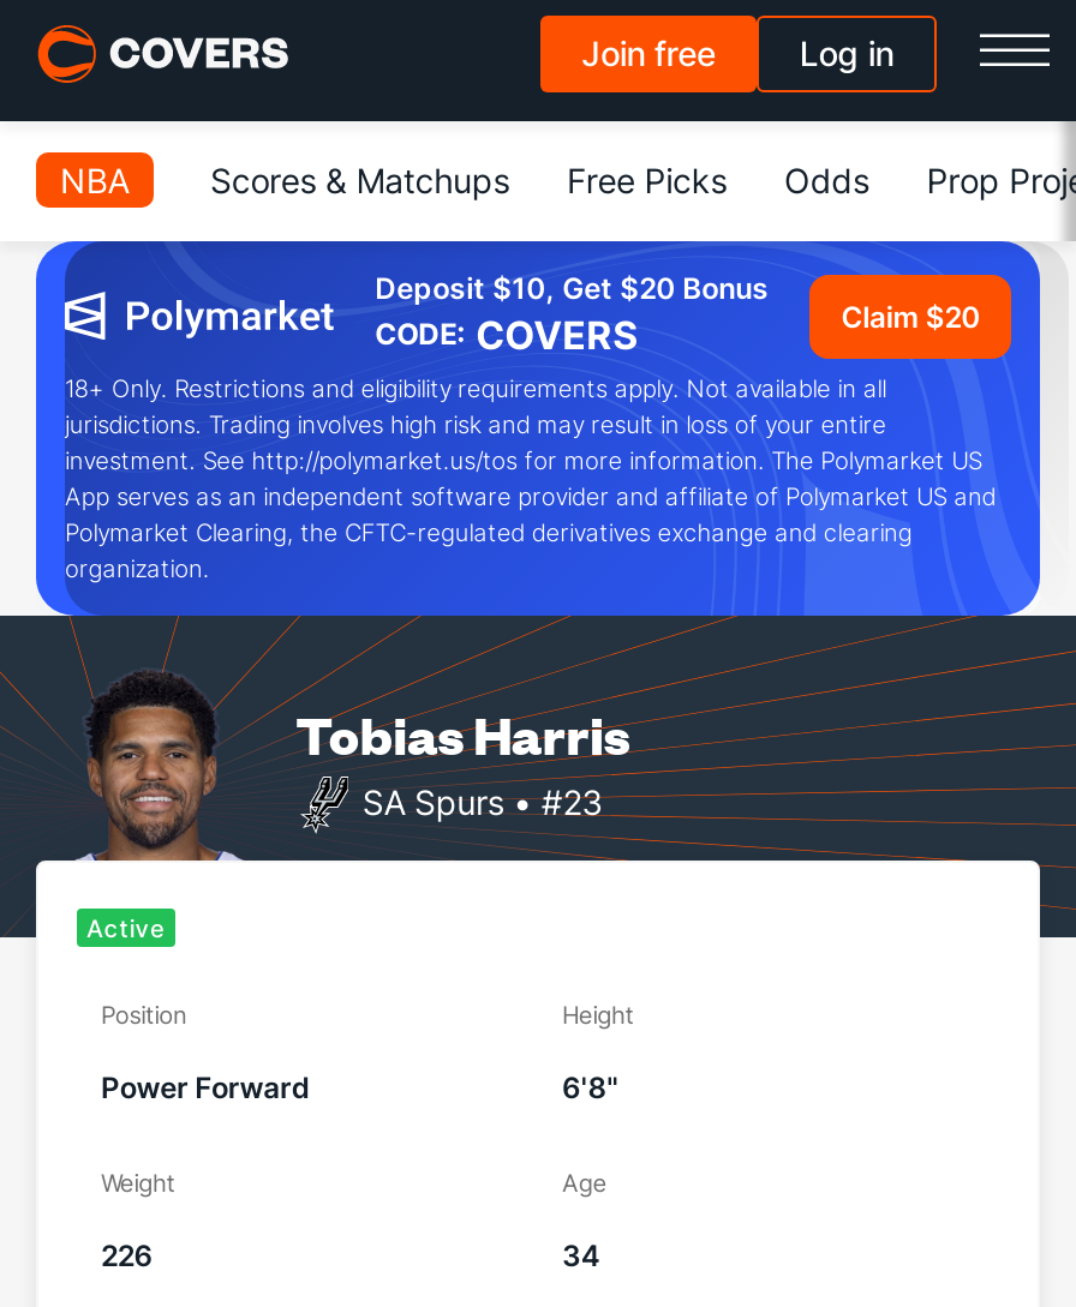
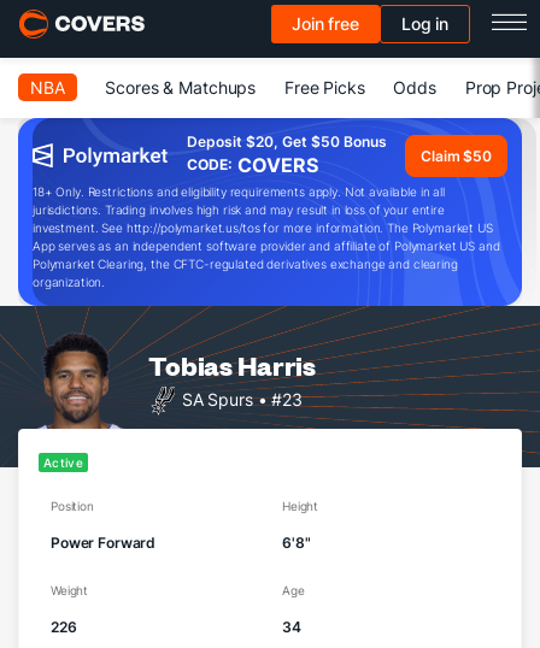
[375,270,769,306] Deposit $10, Get $20 Bonus -> [186,132,386,151] Deposit $20, Get $50 Bonus
[841,298,980,334] Claim $20 -> [421,146,492,164] Claim $50

